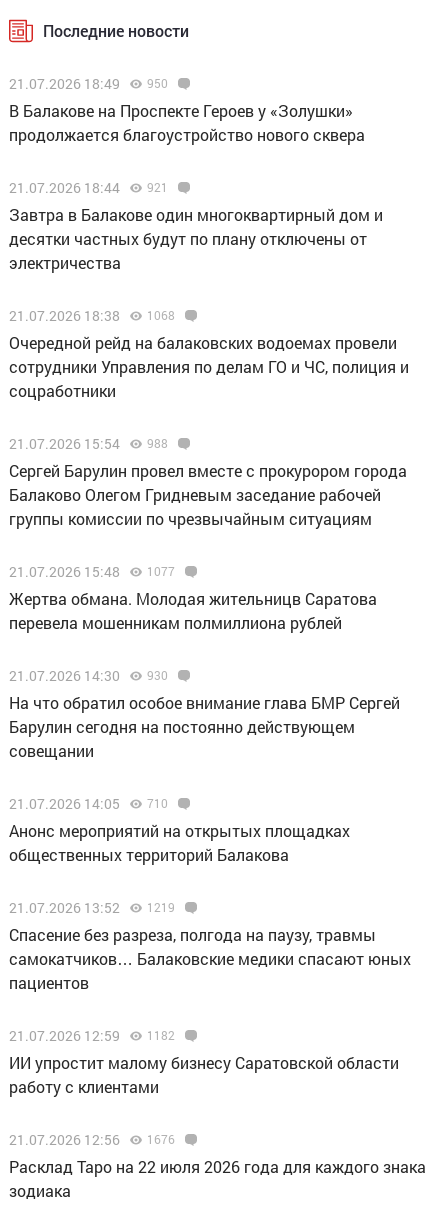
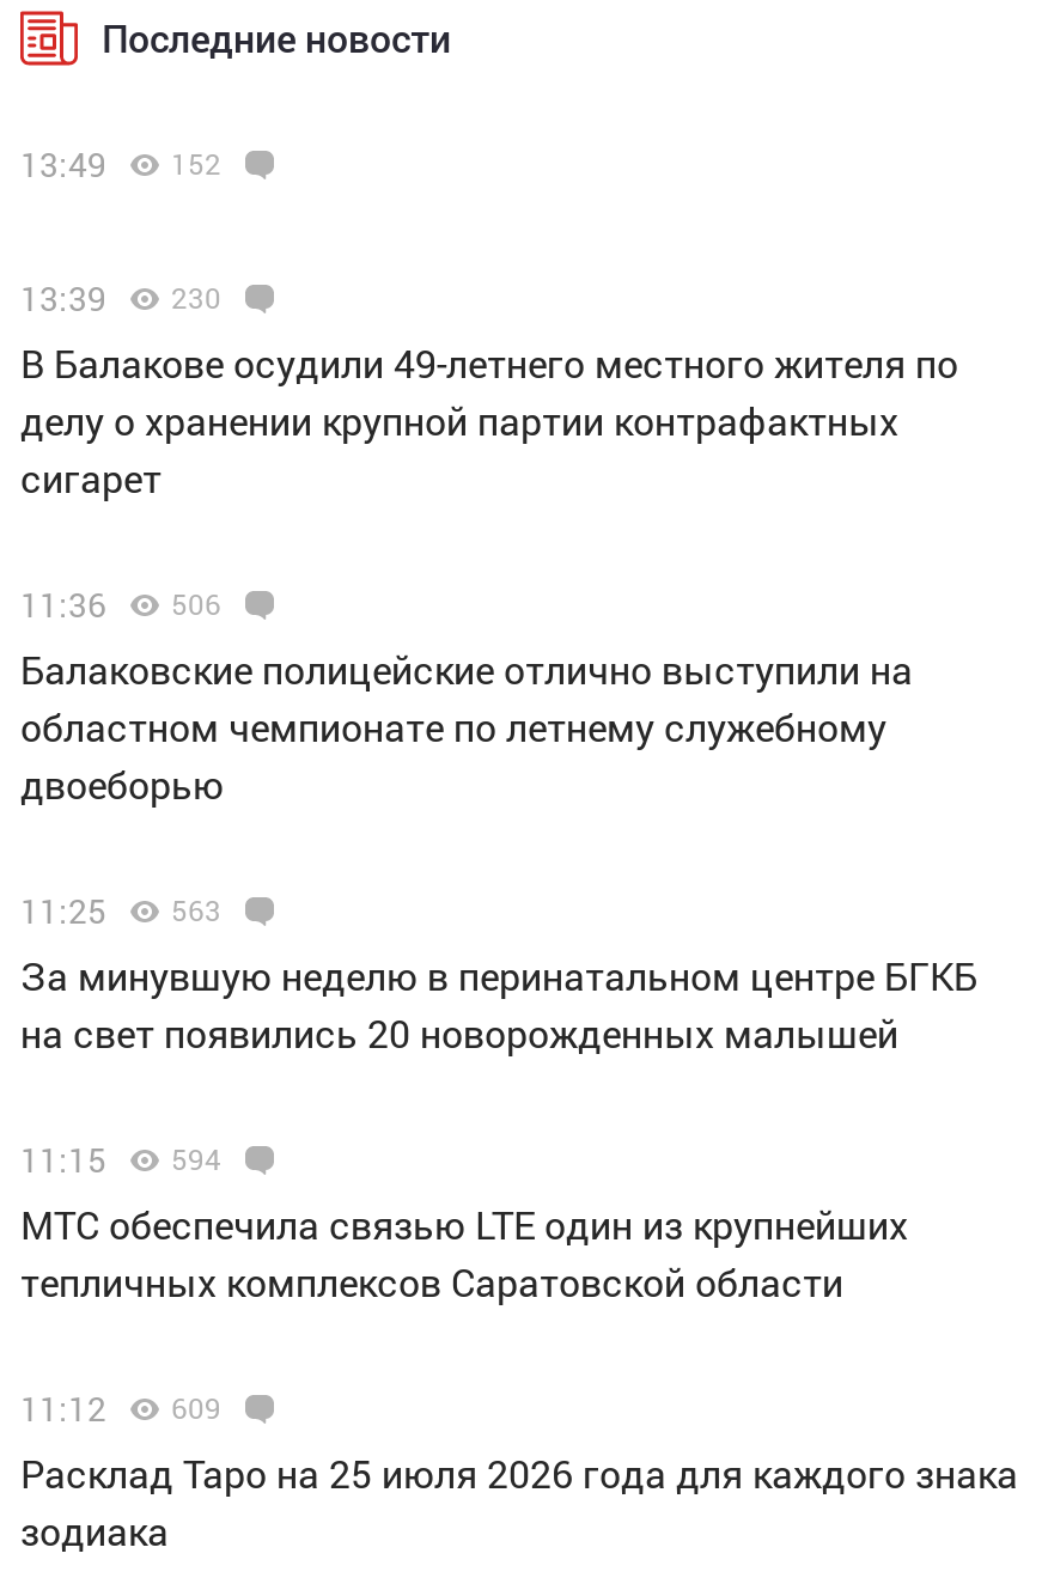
[9,74,426,1177] 21.07.2026 18:49 | 950 | В Балакове на Проспекте Героев у «Золушки» | продолжается благоустройство нового сквера | 21.07.2026 18:44 | 921 | Завтра в Балакове один многоквартирный дом и | десятки частных будут по плану отключены от | электричества | 21.07.2026 18:38 | 1068 | Очередной рейд на балаковских водоемах провели | сотрудники Управления по делам ГО и ЧС, полиция и | соцработники | 21.07.2026 15:54 | 988 | Сергей Барулин провел вместе с прокурором города | Балаково Олегом Гридневым заседание рабочей | группы комиссии по чрезвычайным ситуациям | 21.07.2026 15:48 | 1077 | Жертва обмана. Молодая жительницв Саратова | перевела мошенникам полмиллиона рублей | 21.07.2026 14:30 | 930 | На что обратил особое внимание глава БМР Сергей | Барулин сегодня на постоянно действующем | совещании | 21.07.2026 14:05 | 710 | Анонс мероприятий на открытых площадках | общественных территорий Балакова | 21.07.2026 13:52 | 1219 | Спасение без разреза, полгода на паузу, травмы | самокатчиков… Балаковские медики спасают юных | пациентов | 21.07.2026 12:59 | 1182 | ИИ упростит малому бизнесу Саратовской области | работу с клиентами | 21.07.2026 12:56 | 1676 | Расклад Таро на 22 июля 2026 года для каждого знака -> [20,142,1018,1499] 13:49 | 152 | 13:39 | 230 | В Балакове осудили 49-летнего местного жителя по | делу о хранении крупной партии контрафактных | сигарет | 11:36 | 506 | Балаковские полицейские отлично выступили на | областном чемпионате по летнему служебному | двоеборью | 11:25 | 563 | За минувшую неделю в перинатальном центре БГКБ | на свет появились 20 новорожденных малышей | 11:15 | 594 | МТС обеспечила связью LTE один из крупнейших | тепличных комплексов Саратовской области | 11:12 | 609 | Расклад Таро на 25 июля 2026 года для каждого знака

